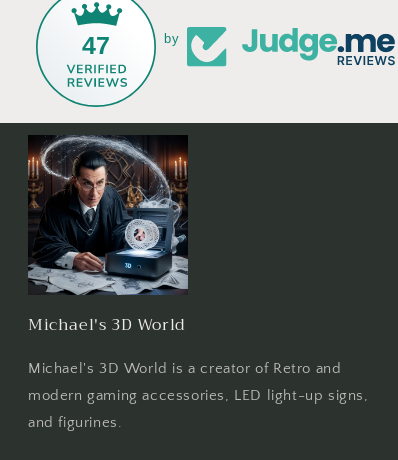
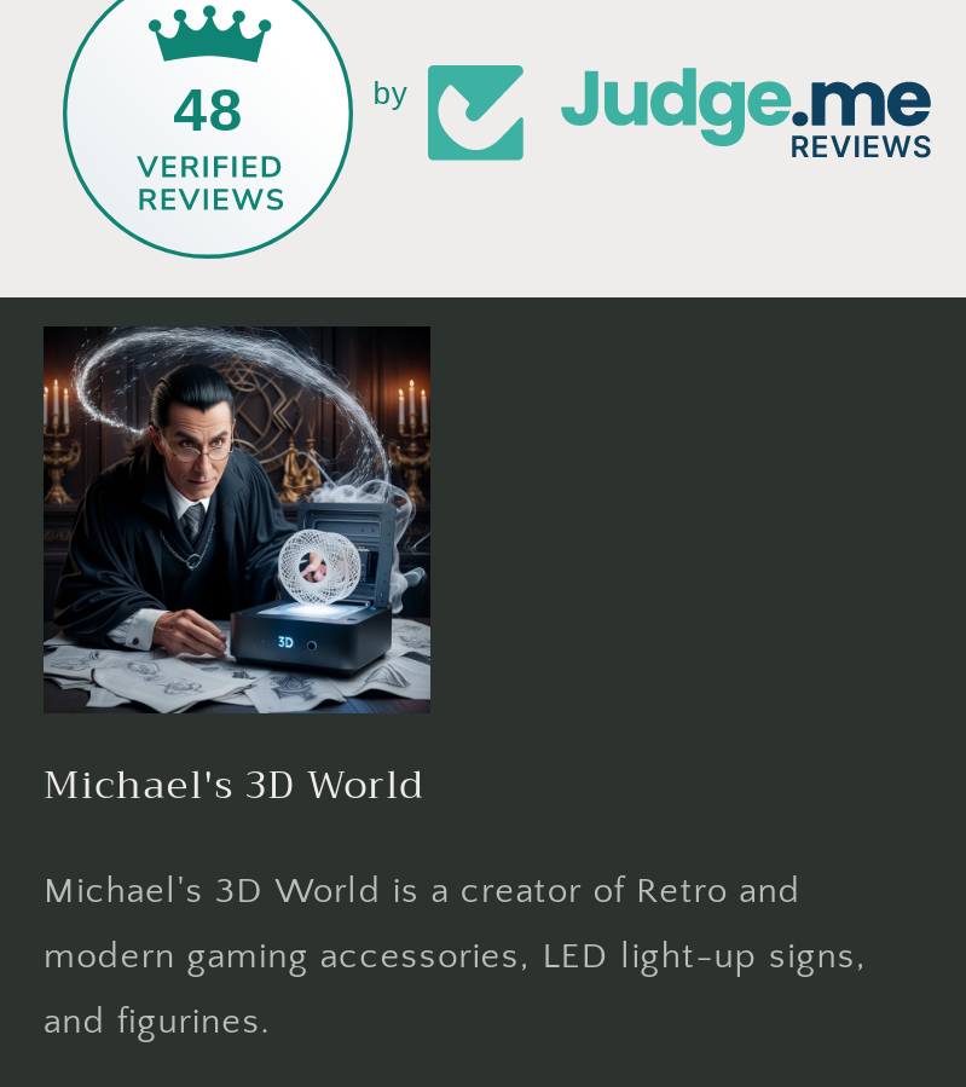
[82,31,111,59] 47 -> [173,76,244,144] 48

